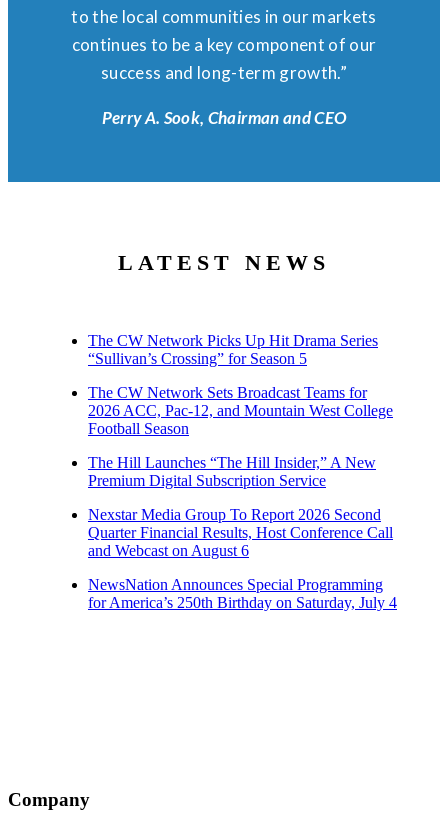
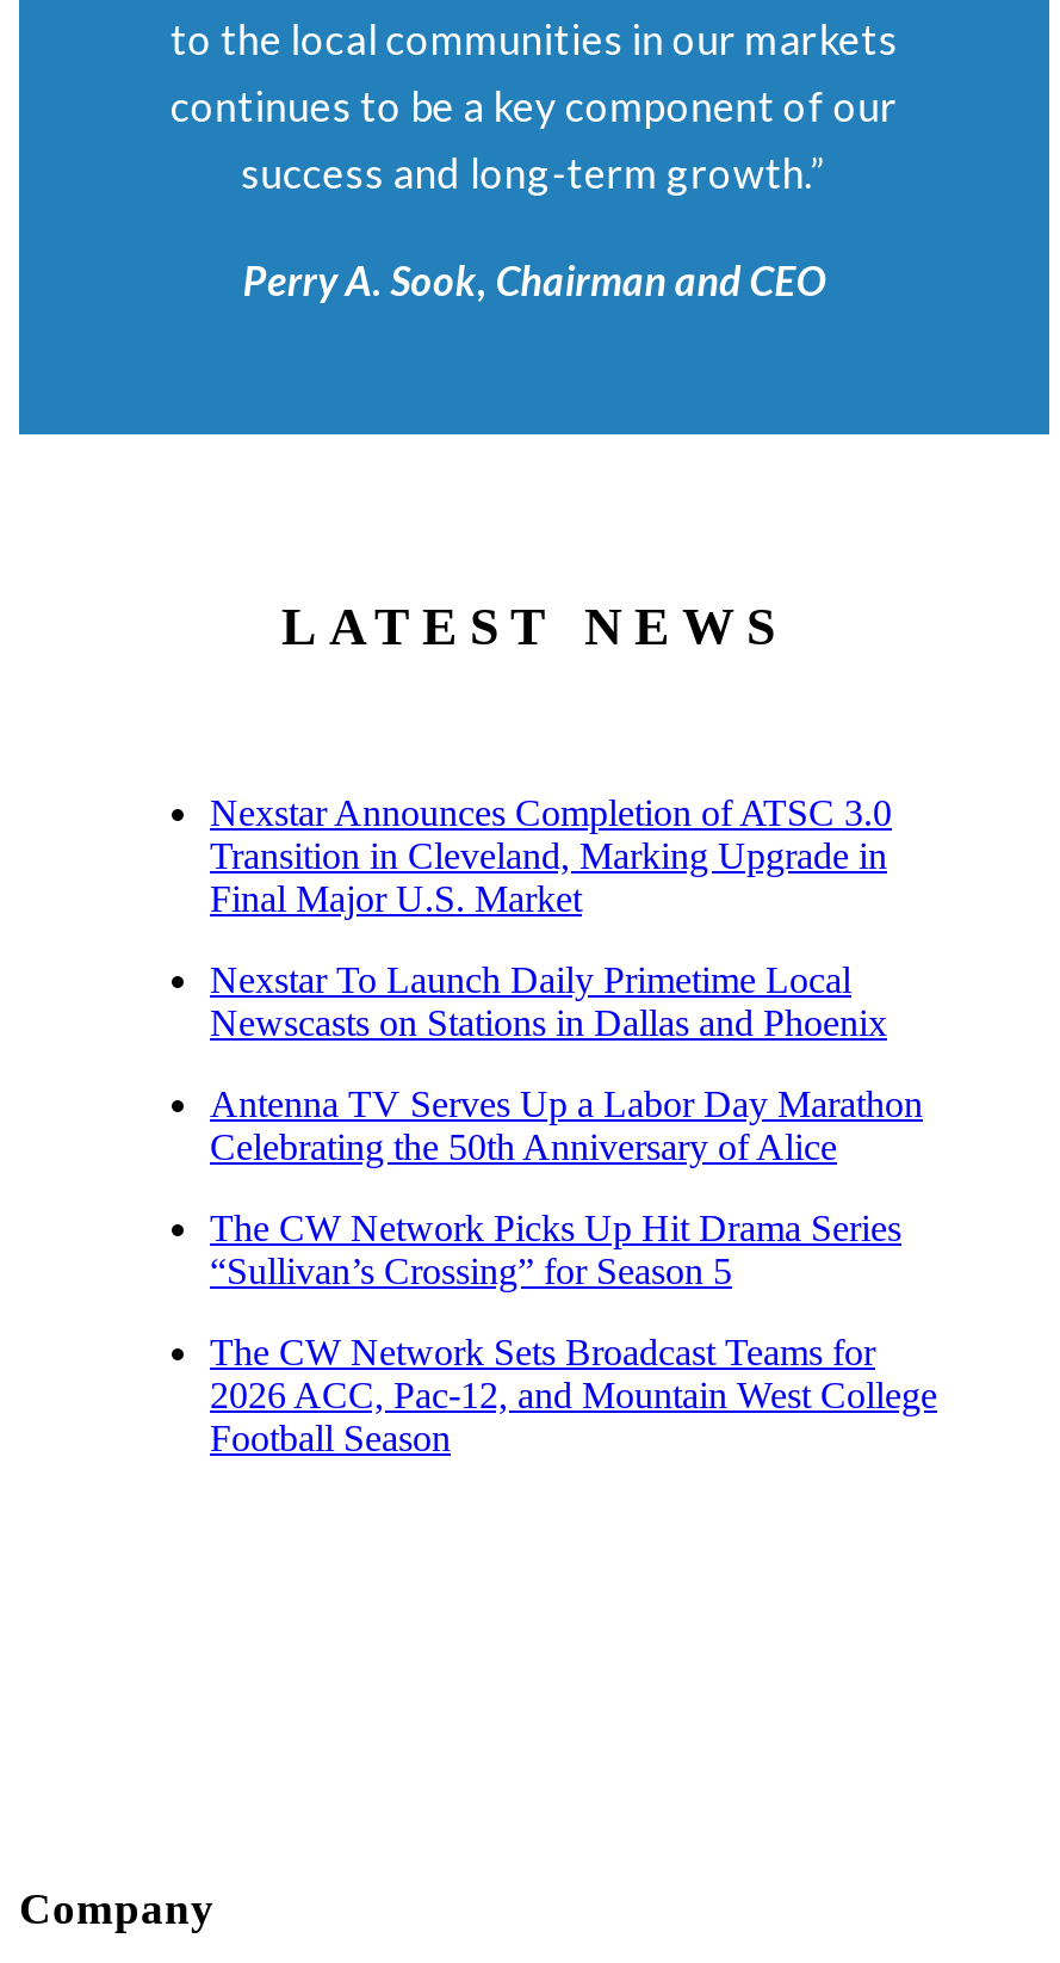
none -> [210,793,923,1167] Nexstar Announces Completion of ATSC 3.0 | Transition in Cleveland, Marking Upgrade in | Final Major U.S. Market | Nexstar To Launch Daily Primetime Local | Newscasts on Stations in Dallas and Phoenix | Antenna TV Serves Up a Labor Day Marathon | Celebrating the 50th Anniversary of Alice
moved [88,332,393,437] -> [210,1208,937,1458]: The CW Network Picks Up Hit Drama Series | “Sullivan’s Crossing” for Season 5 | The CW Network Sets Broadcast Teams for | 2026 ACC, Pac-12, and Mountain West College | Football Season
[88,454,397,611] The Hill Launches “The Hill Insider,” A New | Premium Digital Subscription Service | Nexstar Media Group To Report 2026 Second | Quarter Financial Results, Host Conference Call | and Webcast on August 6 | NewsNation Announces Special Programming | for America’s 250th Birthday on Saturday, July 4 -> none

